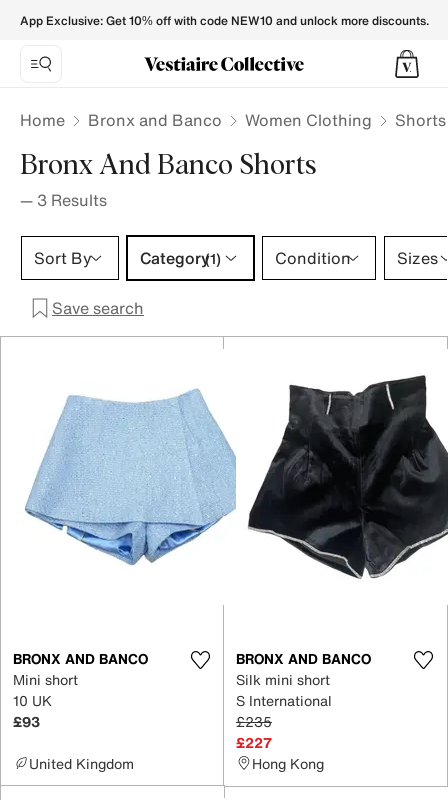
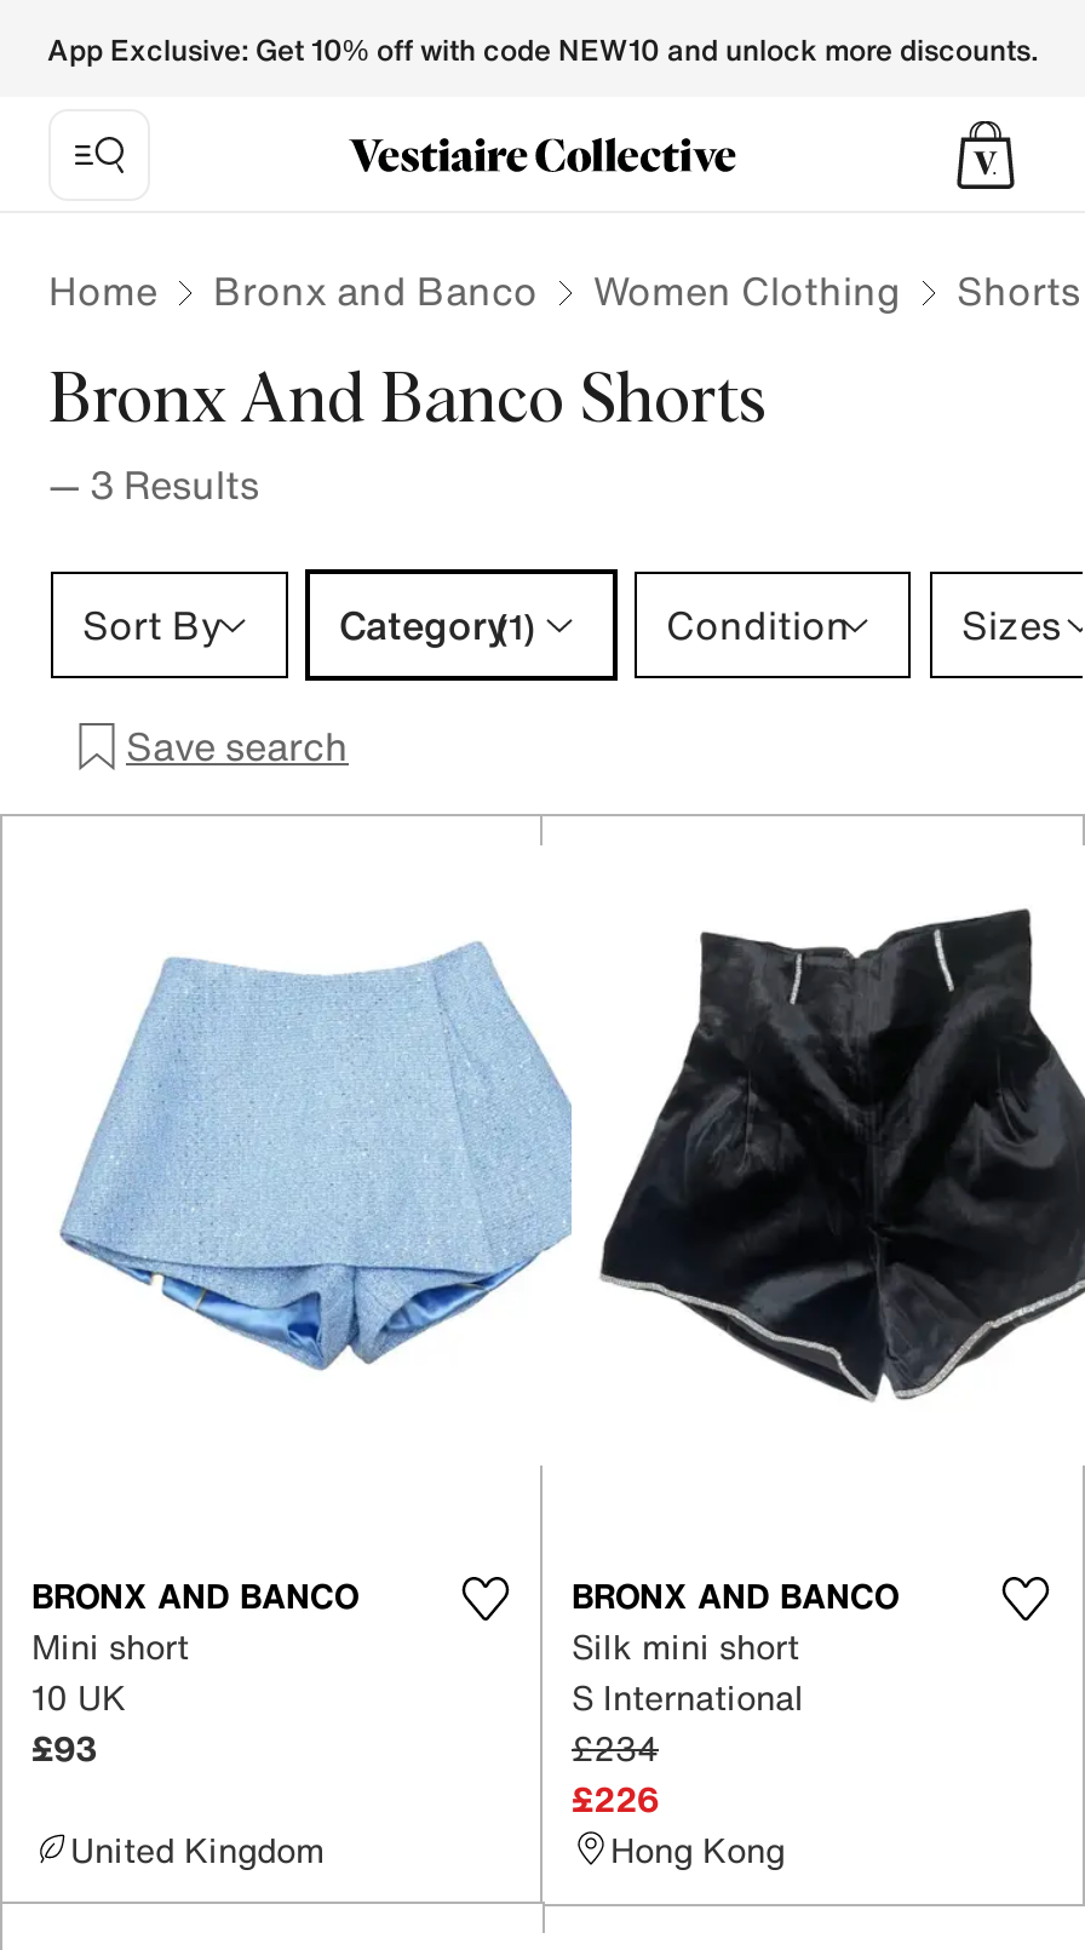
[236,710,272,731] £235 -> [572,1721,659,1772] £234
[236,731,272,752] £227 -> [572,1772,659,1823] £226

